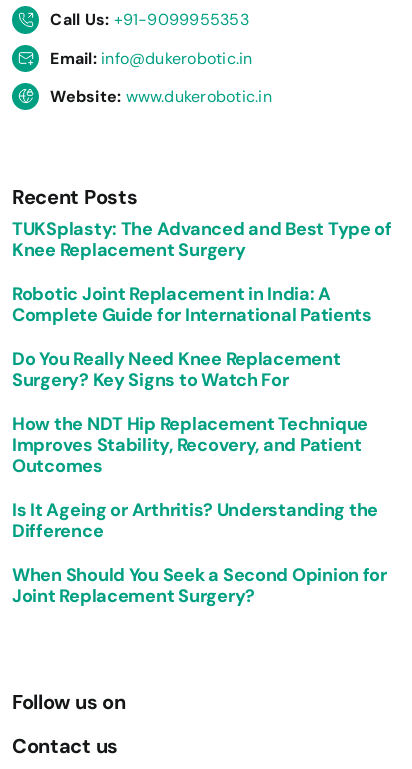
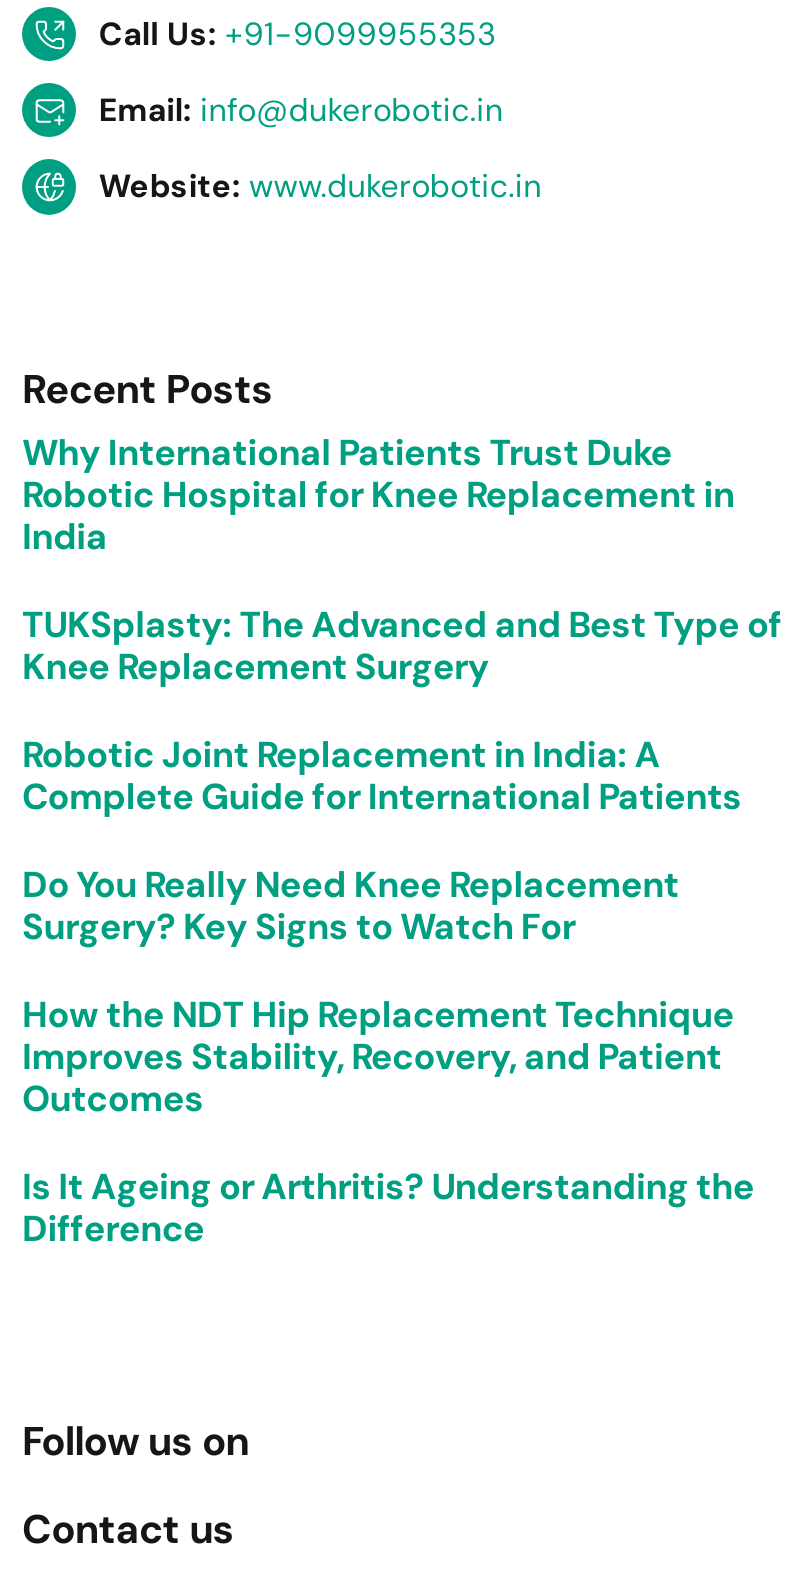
none -> [22,429,734,561] Why International Patients Trust Duke | Robotic Hospital for Knee Replacement in | India
moved [12,217,392,543] -> [22,601,782,1253]: TUKSplasty: The Advanced and Best Type of | Knee Replacement Surgery | Robotic Joint Replacement in India: A | ... | Is It Ageing or Arthritis? Understanding the | Difference
[12,563,387,608] When Should You Seek a Second Opinion for | Joint Replacement Surgery? -> none

